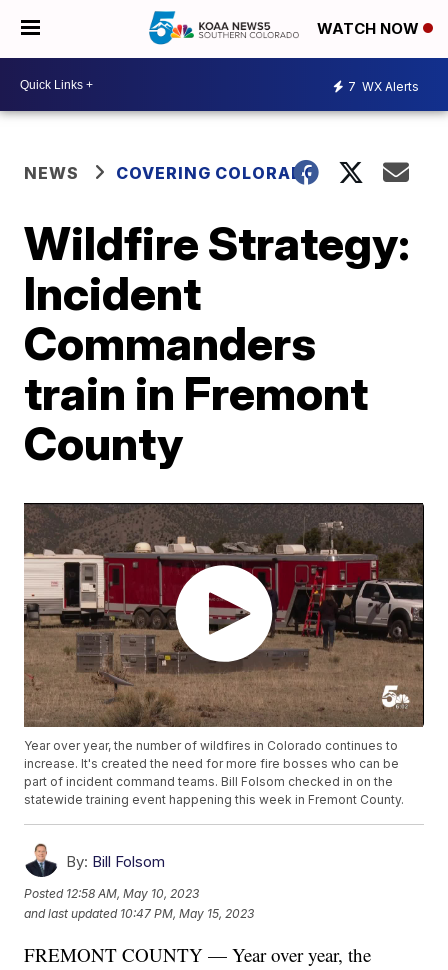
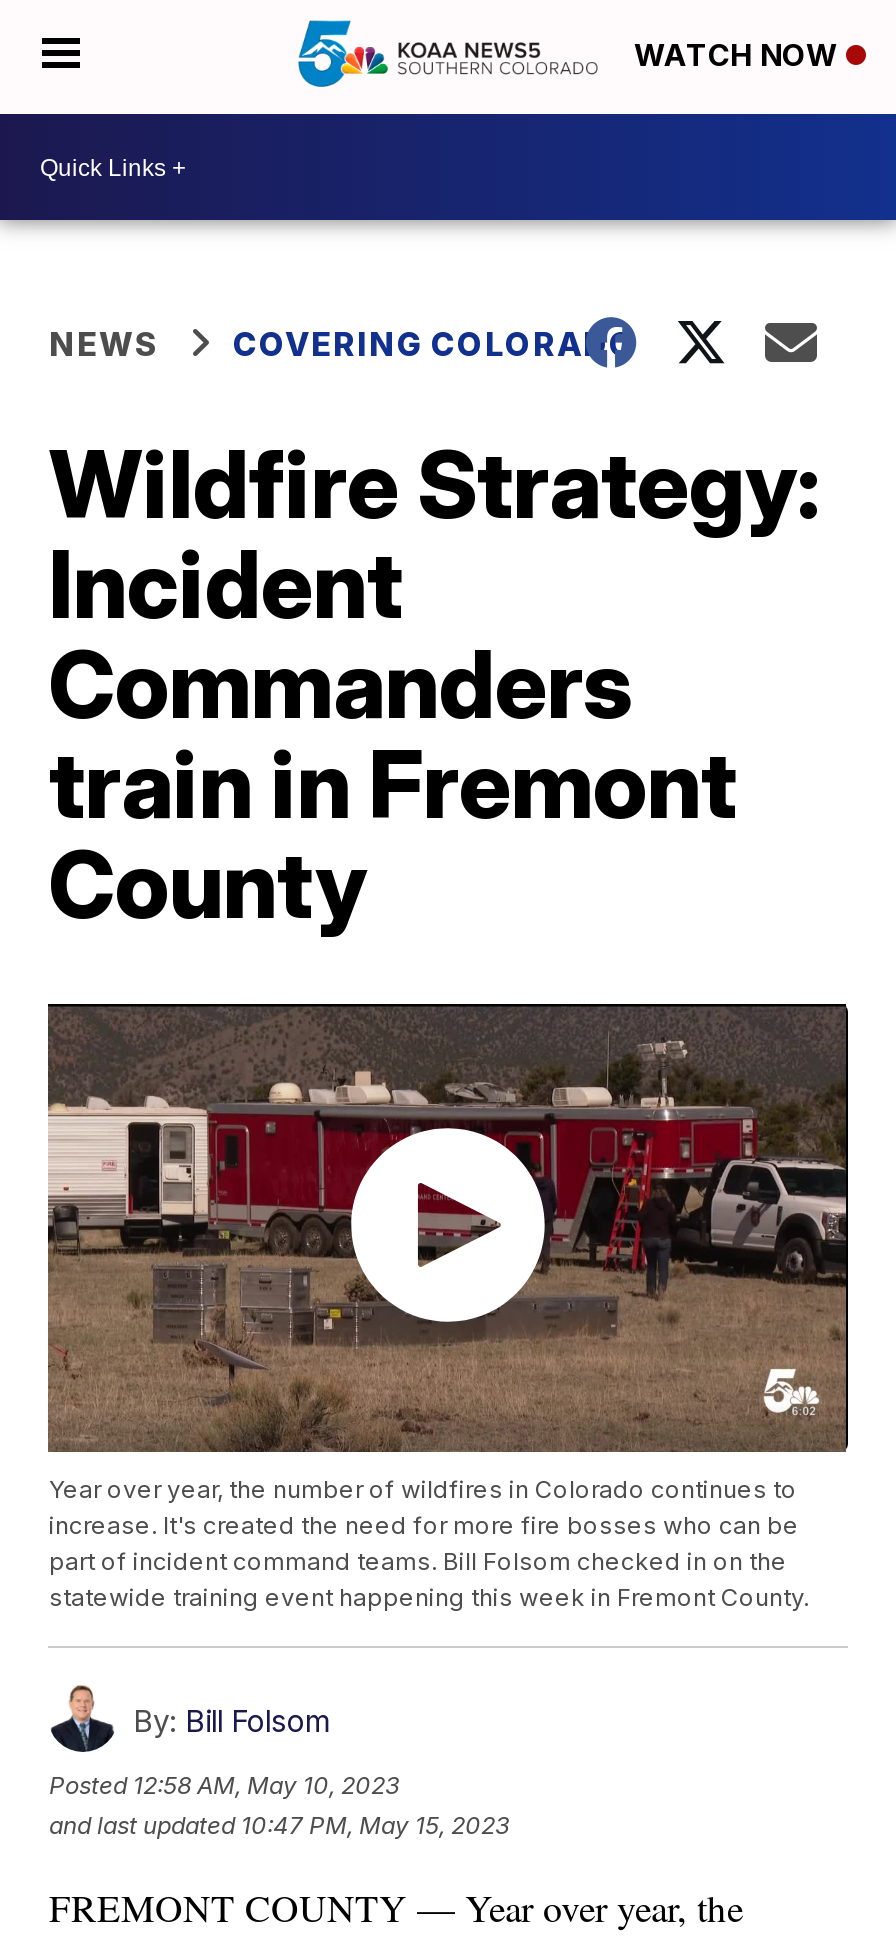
[348,78,419,93] 7 WX Alerts -> none

